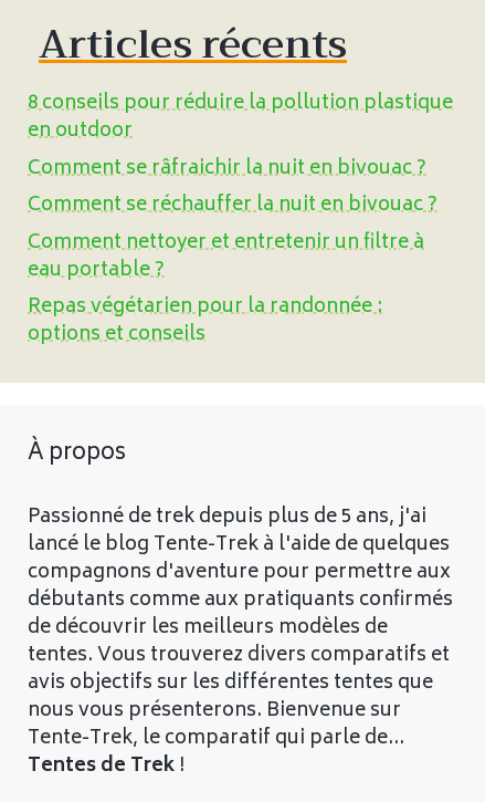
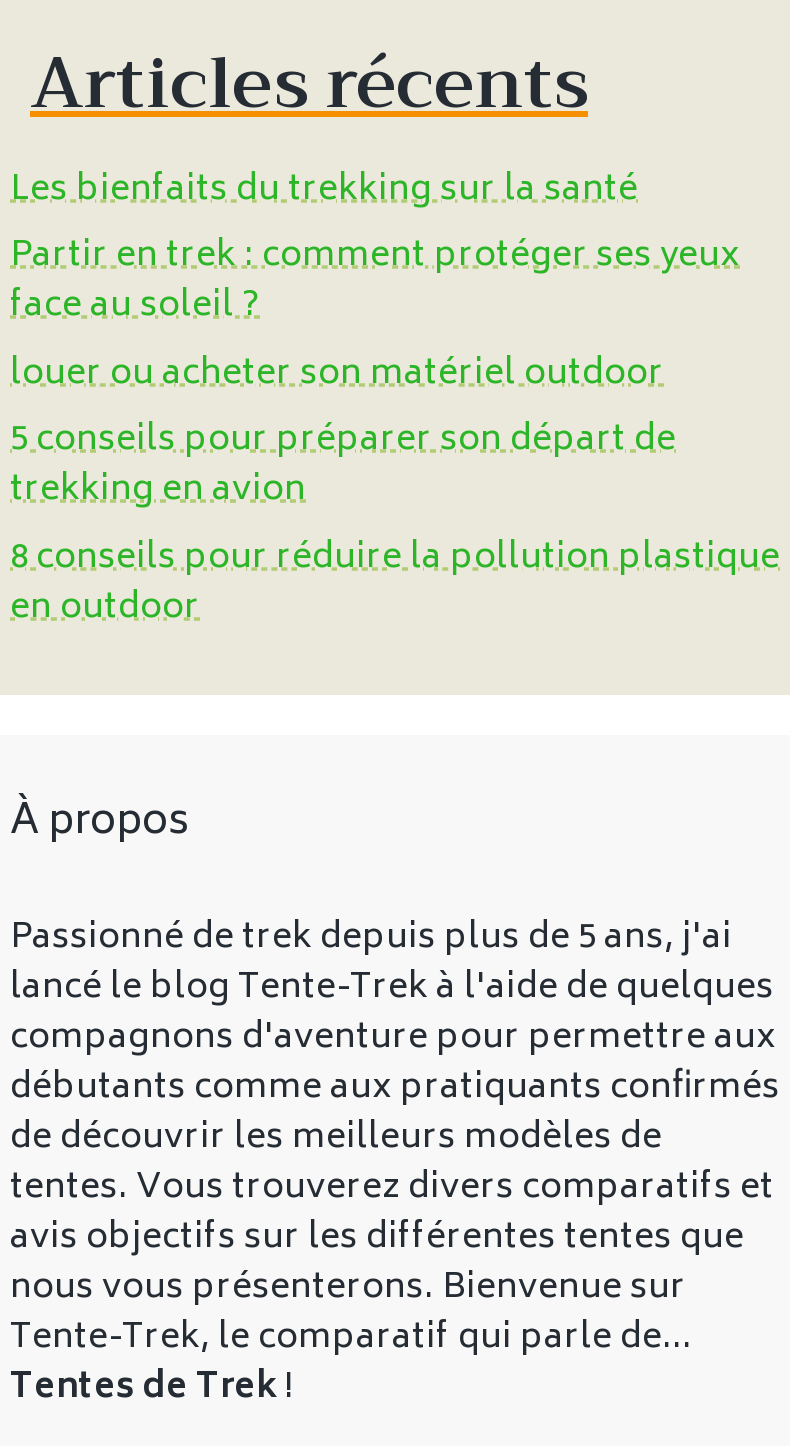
none -> [10,160,740,522] Les bienfaits du trekking sur la santé | Partir en trek : comment protéger ses yeux | face au soleil ? | louer ou acheter son matériel outdoor | 5 conseils pour préparer son départ de | trekking en avion
moved [28,88,453,148] -> [10,528,780,638]: 8 conseils pour réduire la pollution plastique | en outdoor
[28,152,437,352] Comment se râfraichir la nuit en bivouac ? | Comment se réchauffer la nuit en bivouac ? | Comment nettoyer et entretenir un filtre à | eau portable ? | Repas végétarien pour la randonnée : | options et conseils -> none

